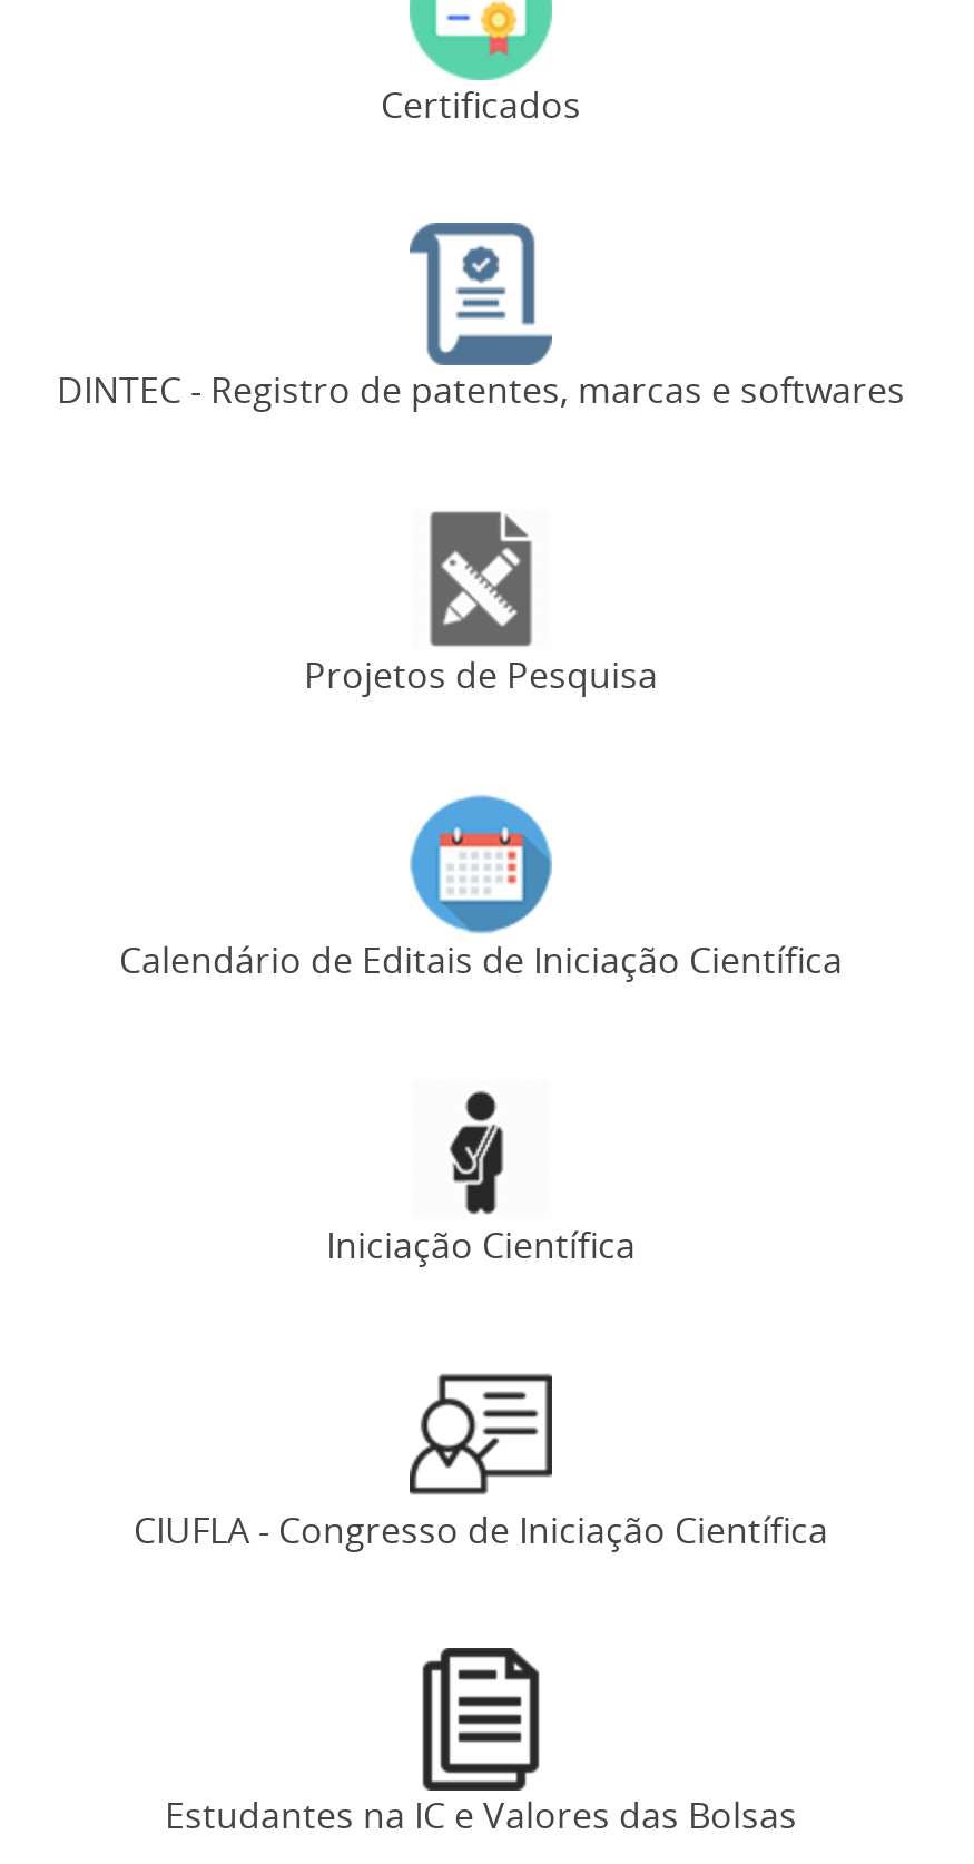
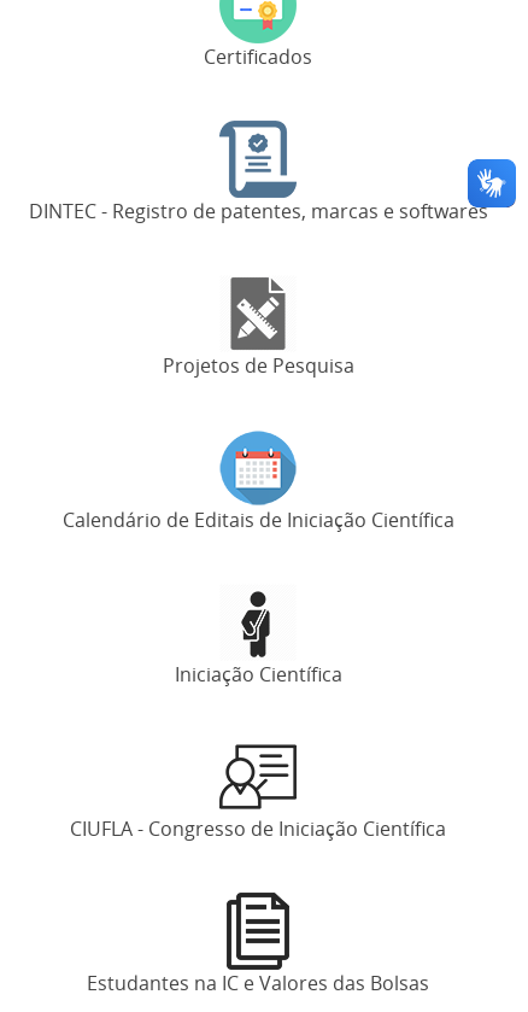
none -> [467,158,517,209] [image]

